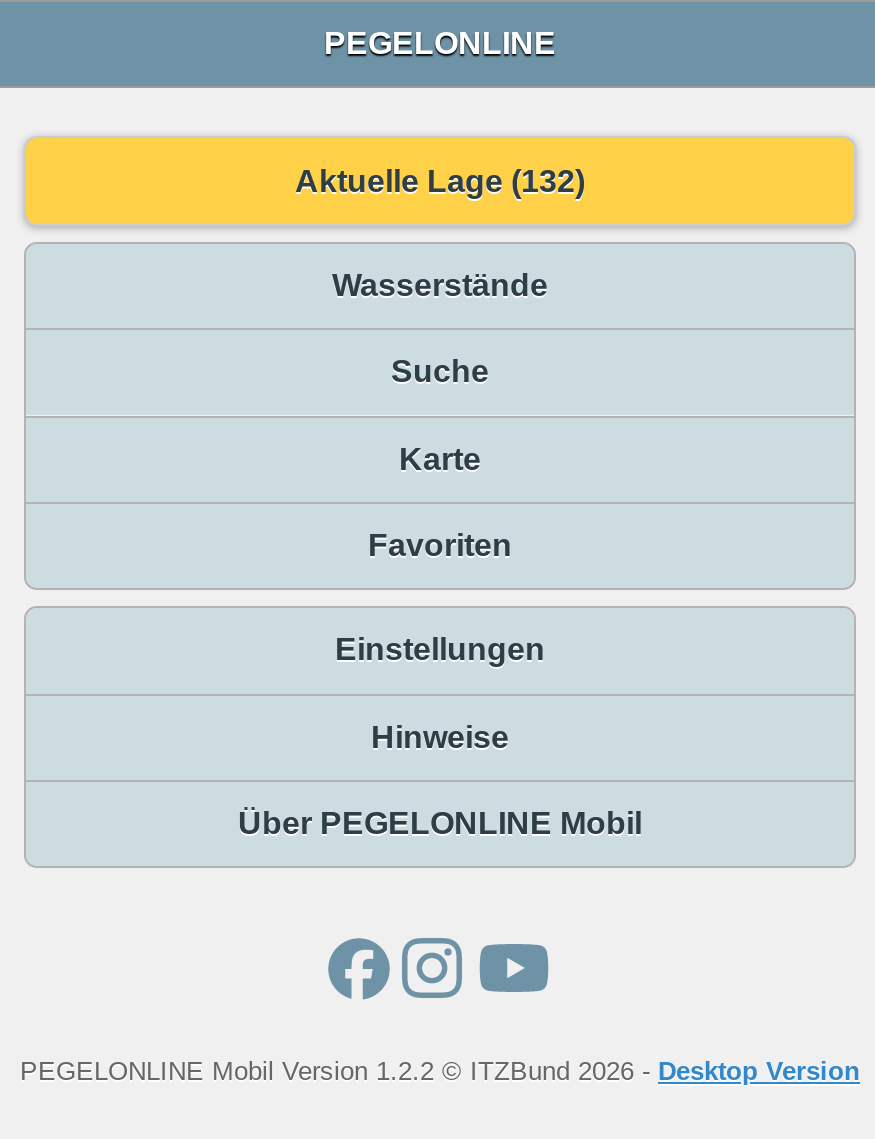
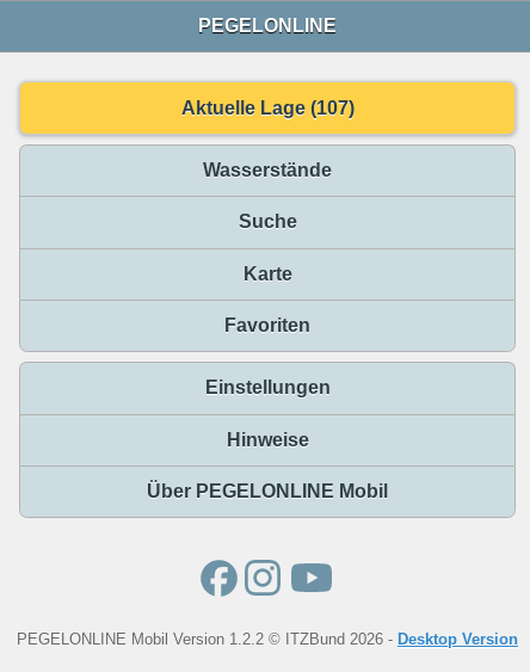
[295,163,585,197] Aktuelle Lage (132) -> [181,97,354,118] Aktuelle Lage (107)

